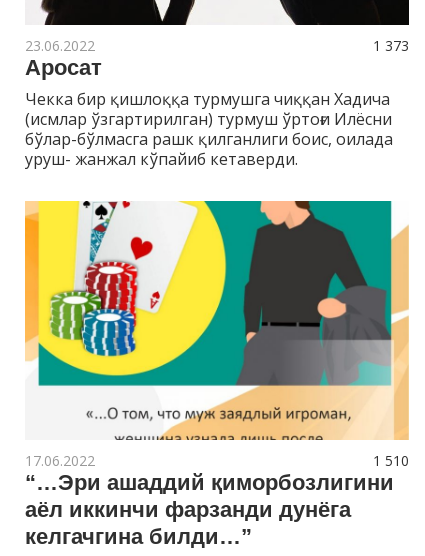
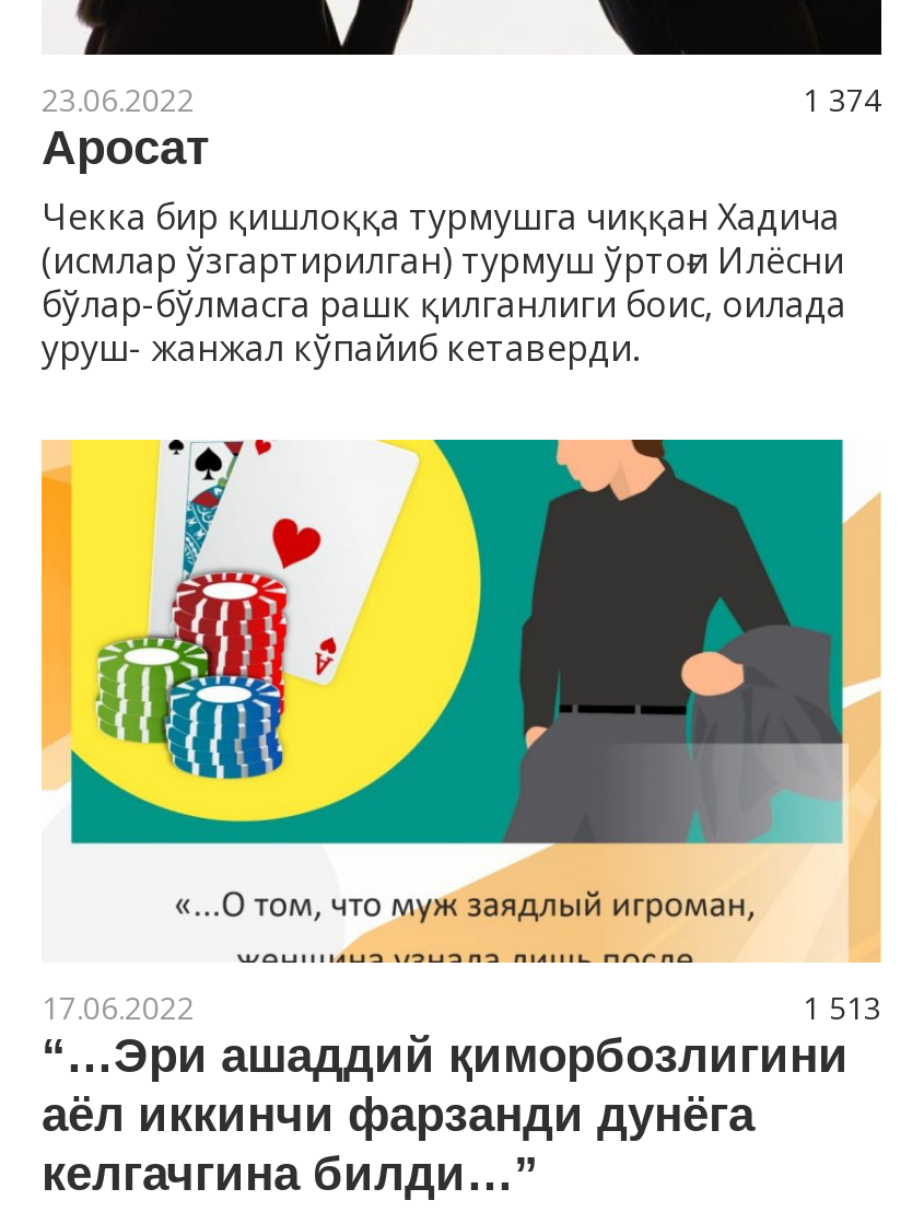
[373,36,409,55] 1 373 -> [803,79,881,121] 1 374
[373,451,409,470] 1 510 -> [803,987,881,1029] 1 513

